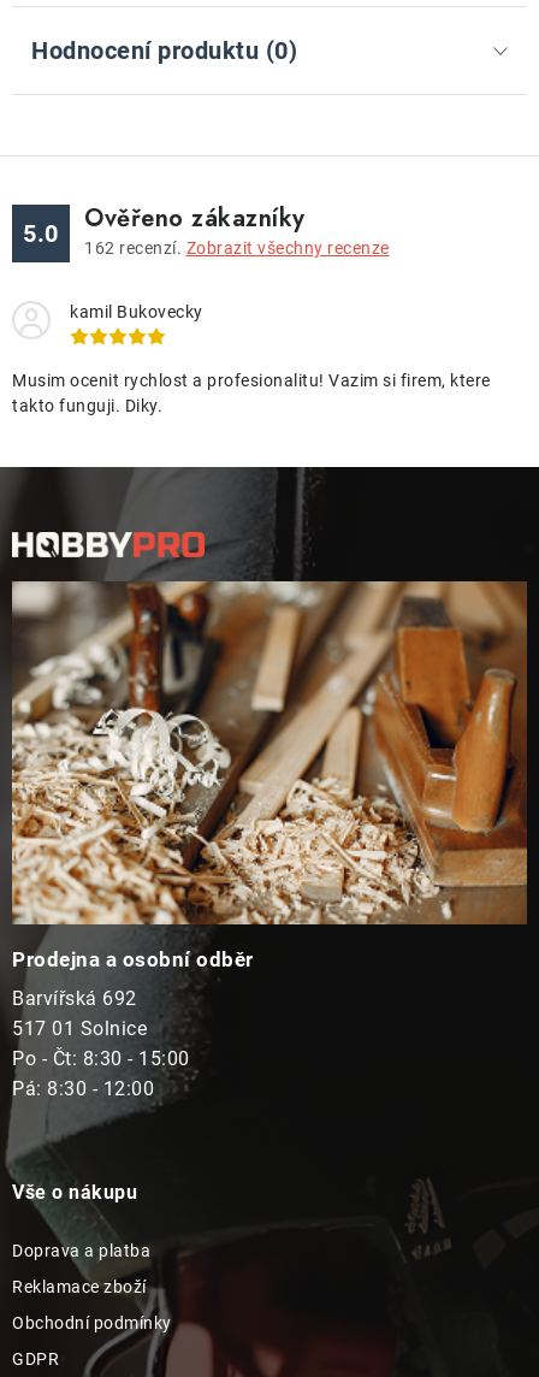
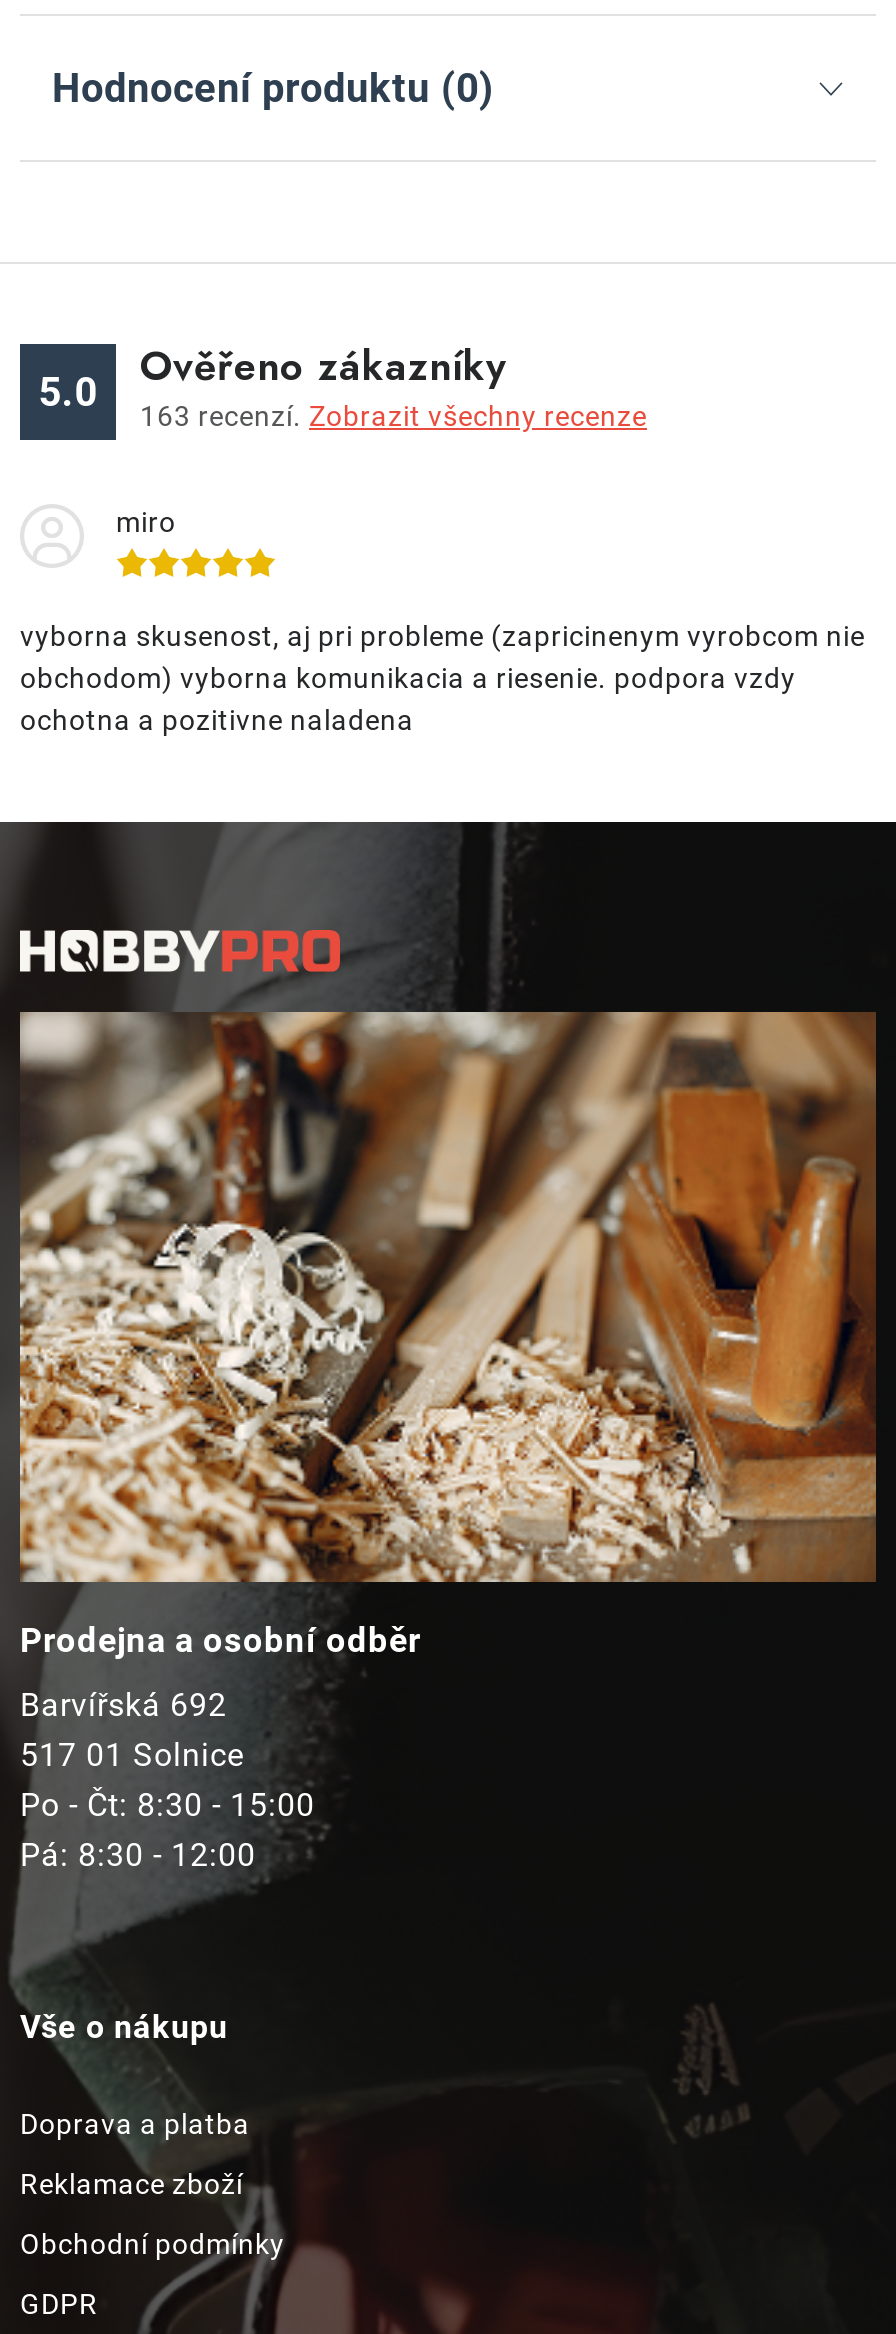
[84,239,389,258] 162 recenzí. Zobrazit všechny recenze -> [140,401,647,433] 163 recenzí. Zobrazit všechny recenze
[70,302,203,322] kamil Bukovecky -> [116,507,176,539] miro
[12,371,490,416] Musim ocenit rychlost a profesionalitu! Vazim si firem, ktere | takto funguji. Diky. -> [20,621,865,737] vyborna skusenost, aj pri probleme (zapricinenym vyrobcom nie | obchodom) vyborna komunikacia a riesenie. podpora vzdy | ochotna a pozitivne naladena

